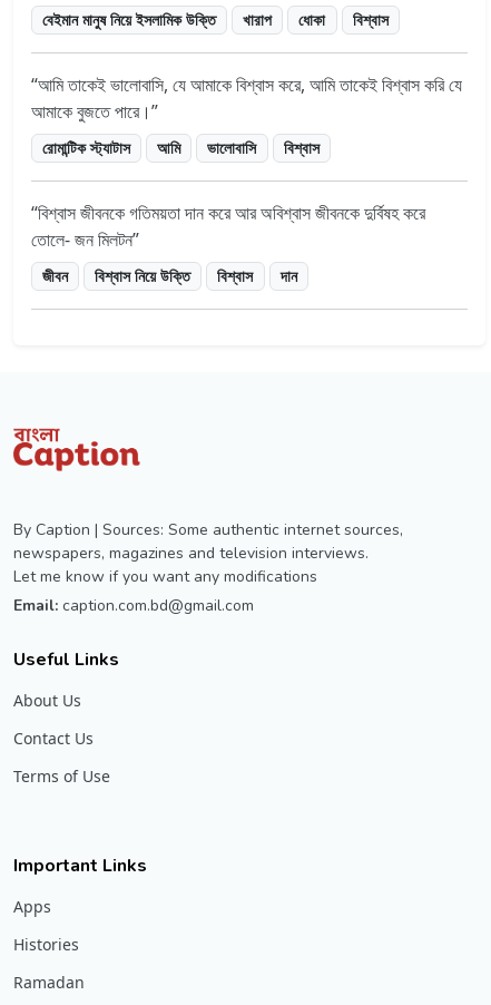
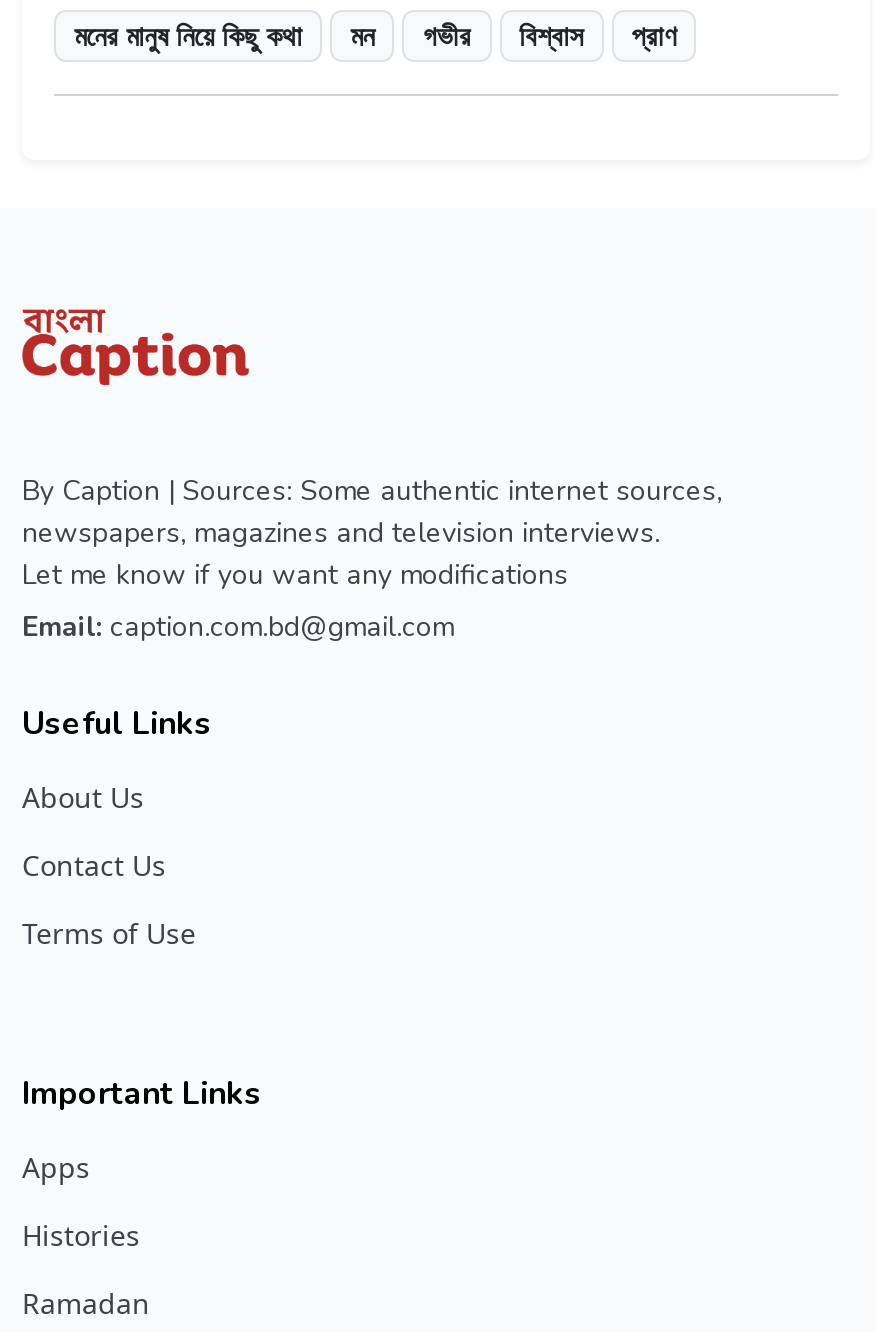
[42,9,326,30] বেইমান মানুষ নিয়ে ইসলামিক উক্তি | খারাপ | ধোকা -> [74,16,471,54] মনের মানুষ নিয়ে কিছু কথা | মন | গভীর
[31,72,462,286] আমি তাকেই ভালোবাসি, যে আমাকে বিশ্বাস করে, আমি তাকেই বিশ্বাস করি যে | আমাকে বুজতে পারে। | রোমান্টিক স্ট্যাটাস | আমি | ভালোবাসি | বিশ্বাস | বিশ্বাস জীবনকে গতিময়তা দান করে আর অবিশ্বাস জীবনকে দুর্বিষহ করে | তোলে- জন মিলটন | জীবন | বিশ্বাস নিয়ে উক্তি | বিশ্বাস | দান -> [632,16,676,54] প্রাণ

